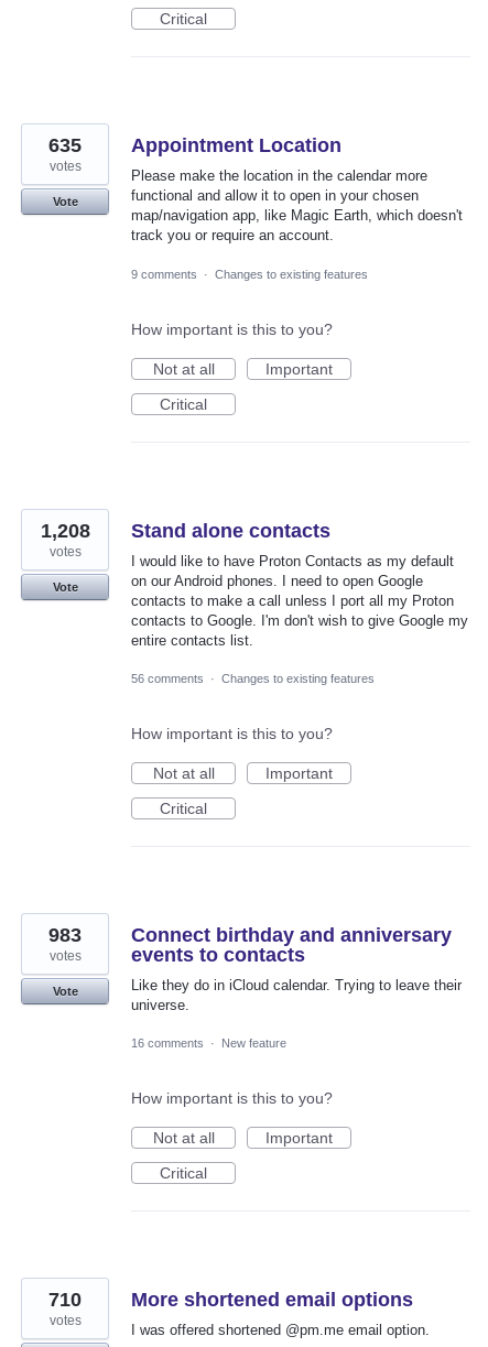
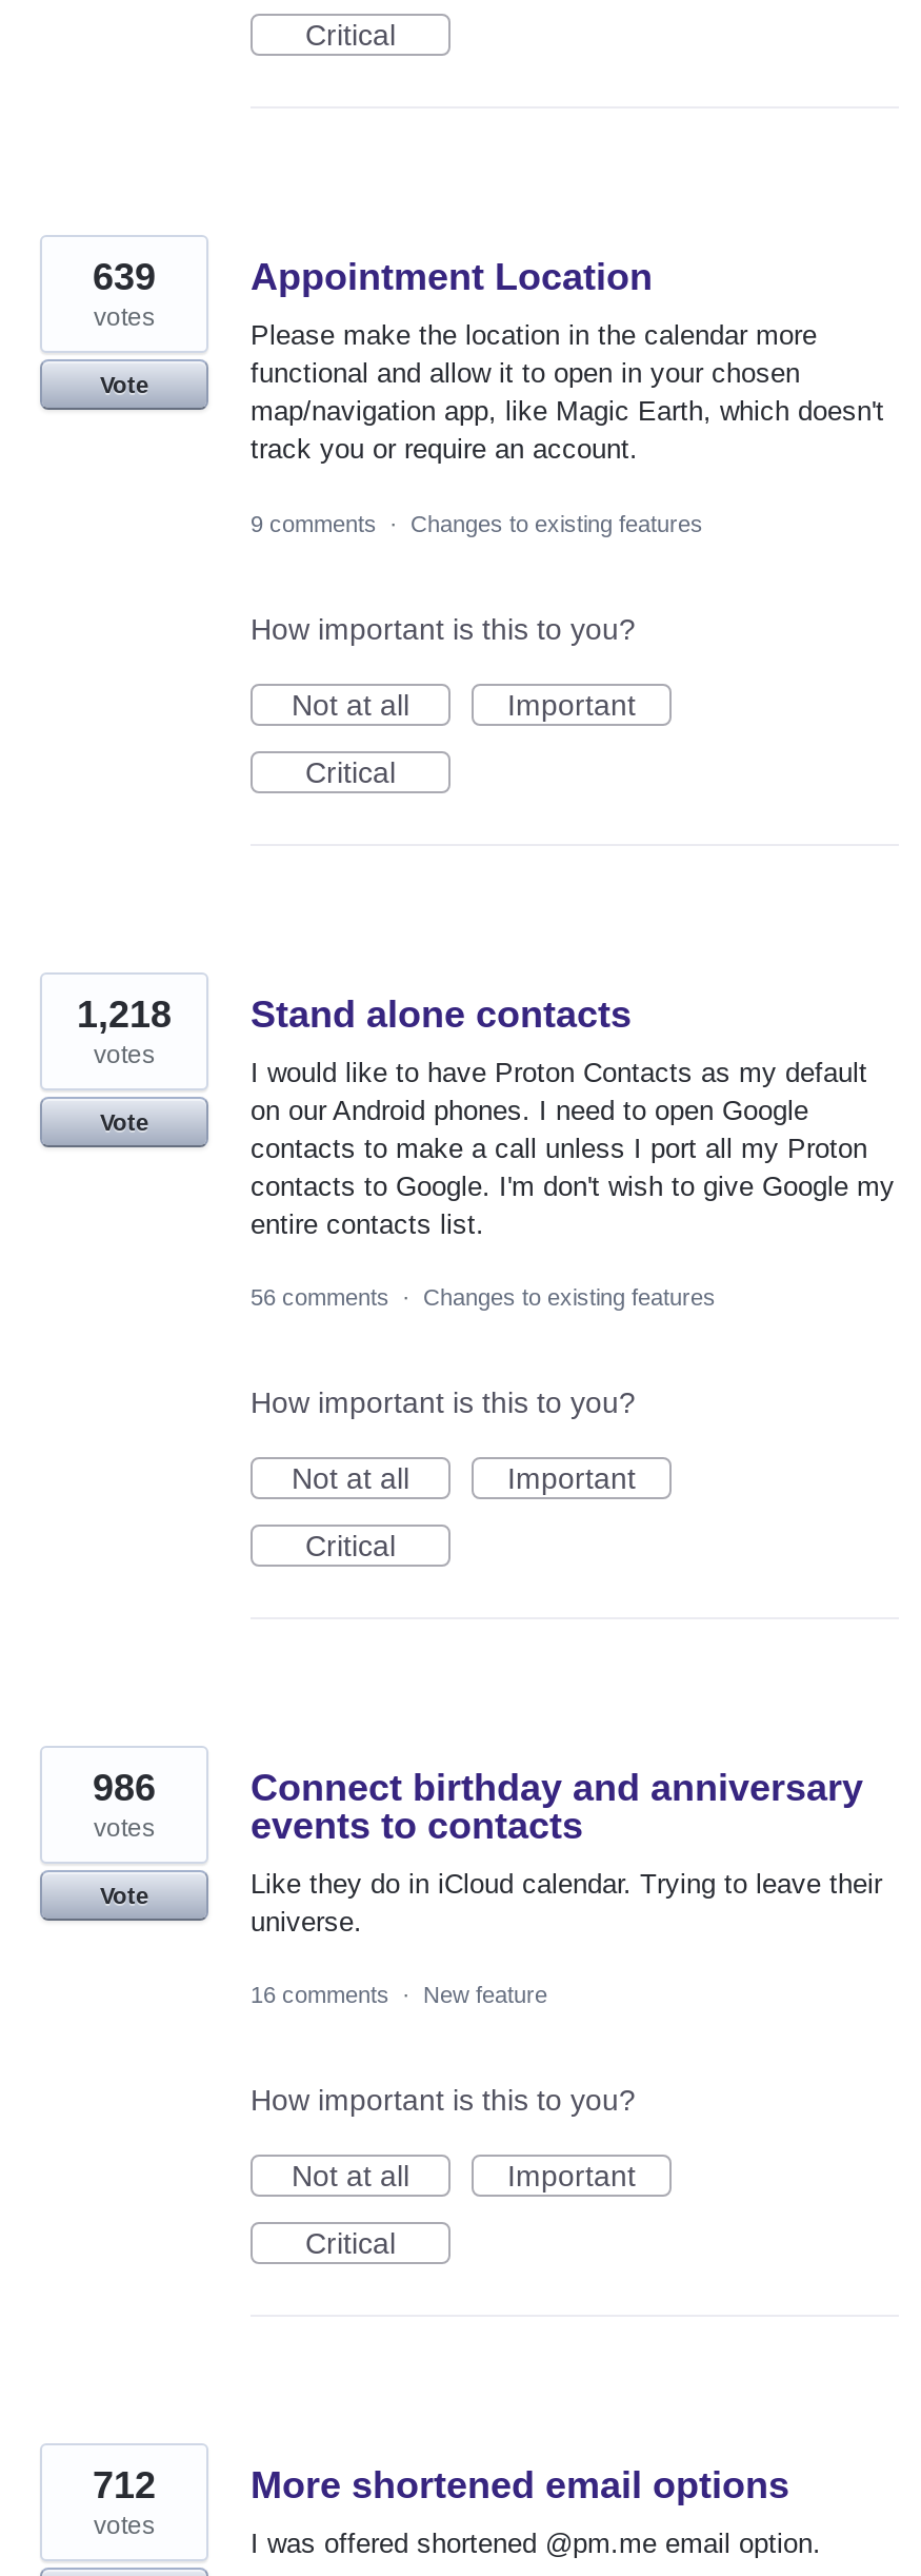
[48,135,82,157] 635 -> [93,257,156,299] 639
[40,519,330,541] 1,208 Stand alone contacts -> [77,993,632,1035] 1,218 Stand alone contacts
[48,924,82,946] 983 -> [93,1766,156,1809] 986
[48,1289,82,1311] 710 -> [93,2464,156,2506] 712

